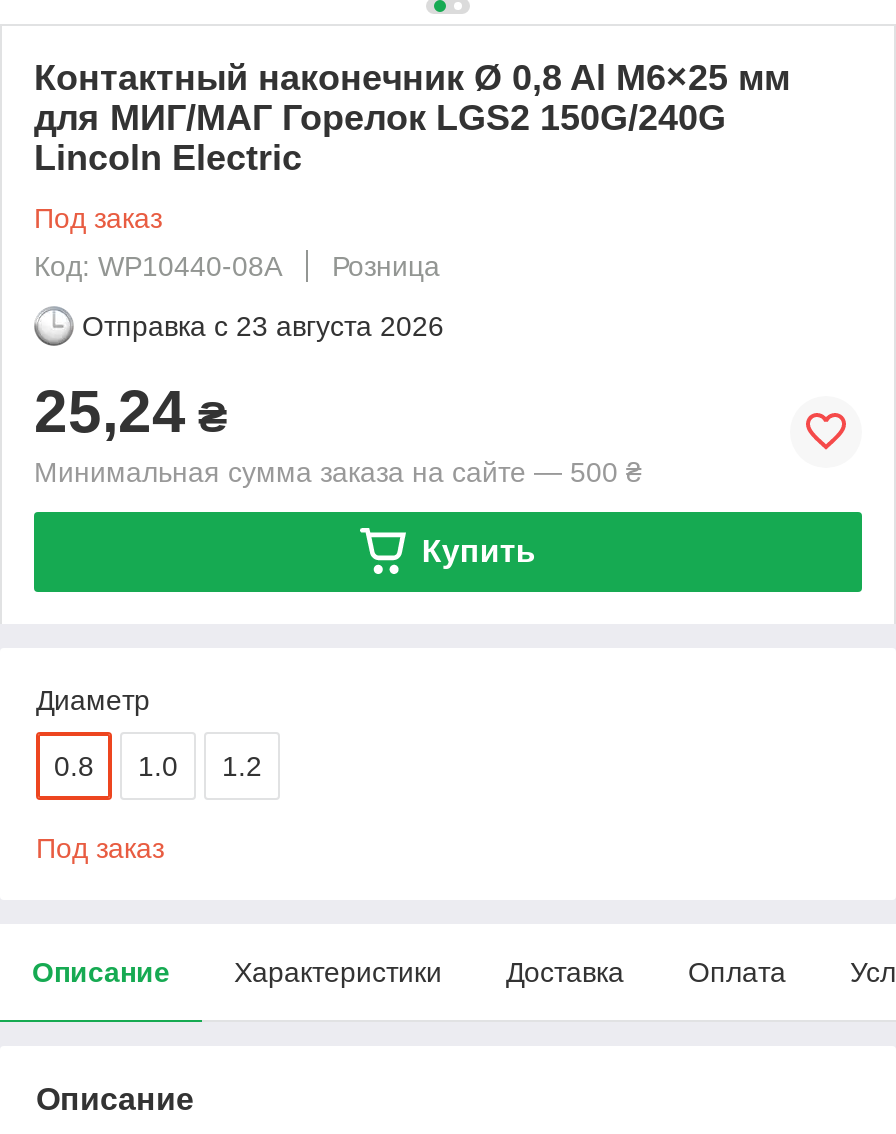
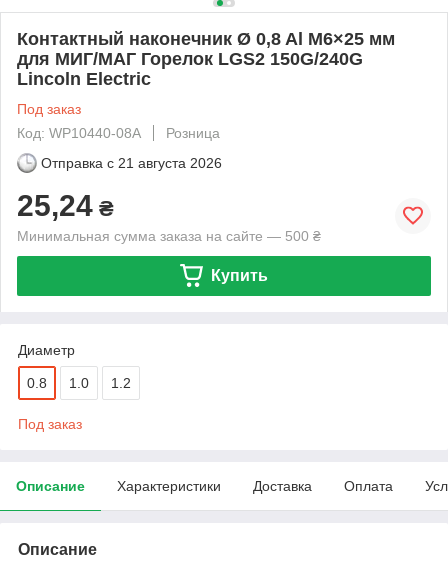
[82,310,444,342] Отправка с 23 августа 2026 -> [41,155,222,171] Отправка с 21 августа 2026

